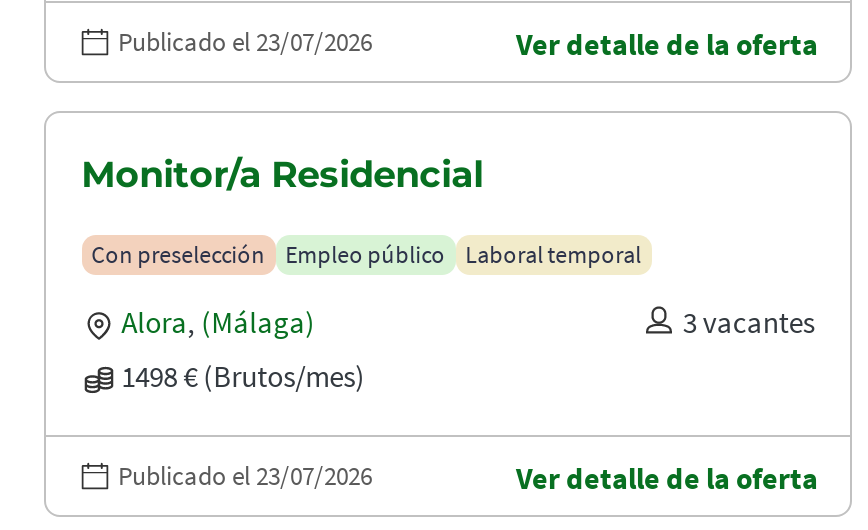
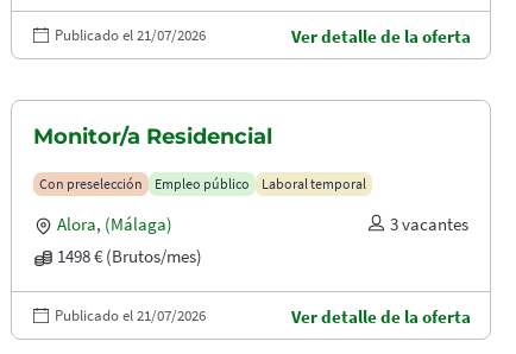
[118,25,372,59] Publicado el 23/07/2026 -> [55,25,206,45] Publicado el 21/07/2026
[118,459,372,493] Publicado el 23/07/2026 -> [55,306,206,326] Publicado el 21/07/2026

